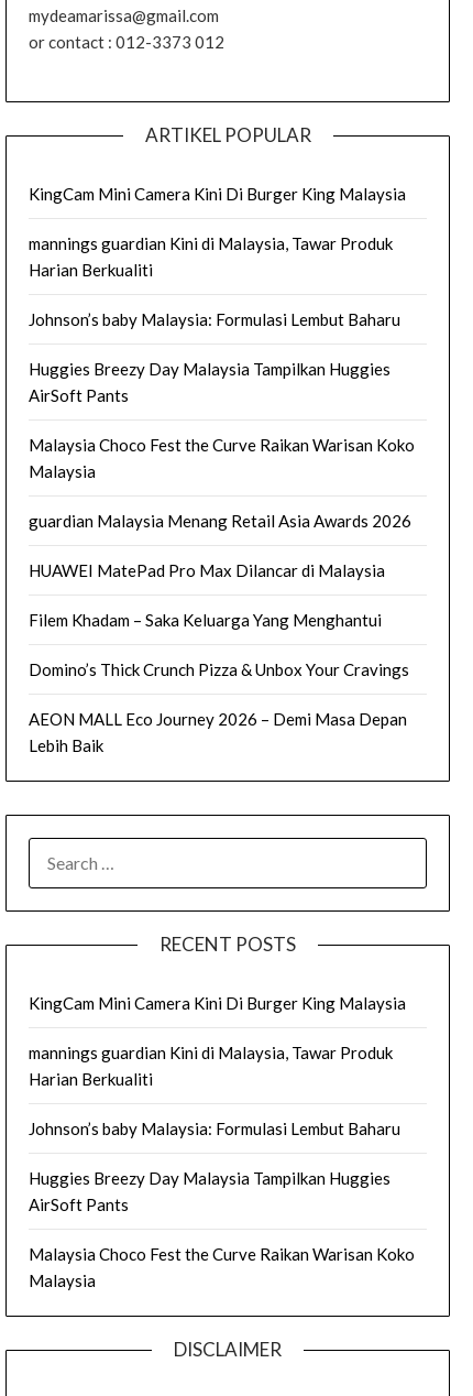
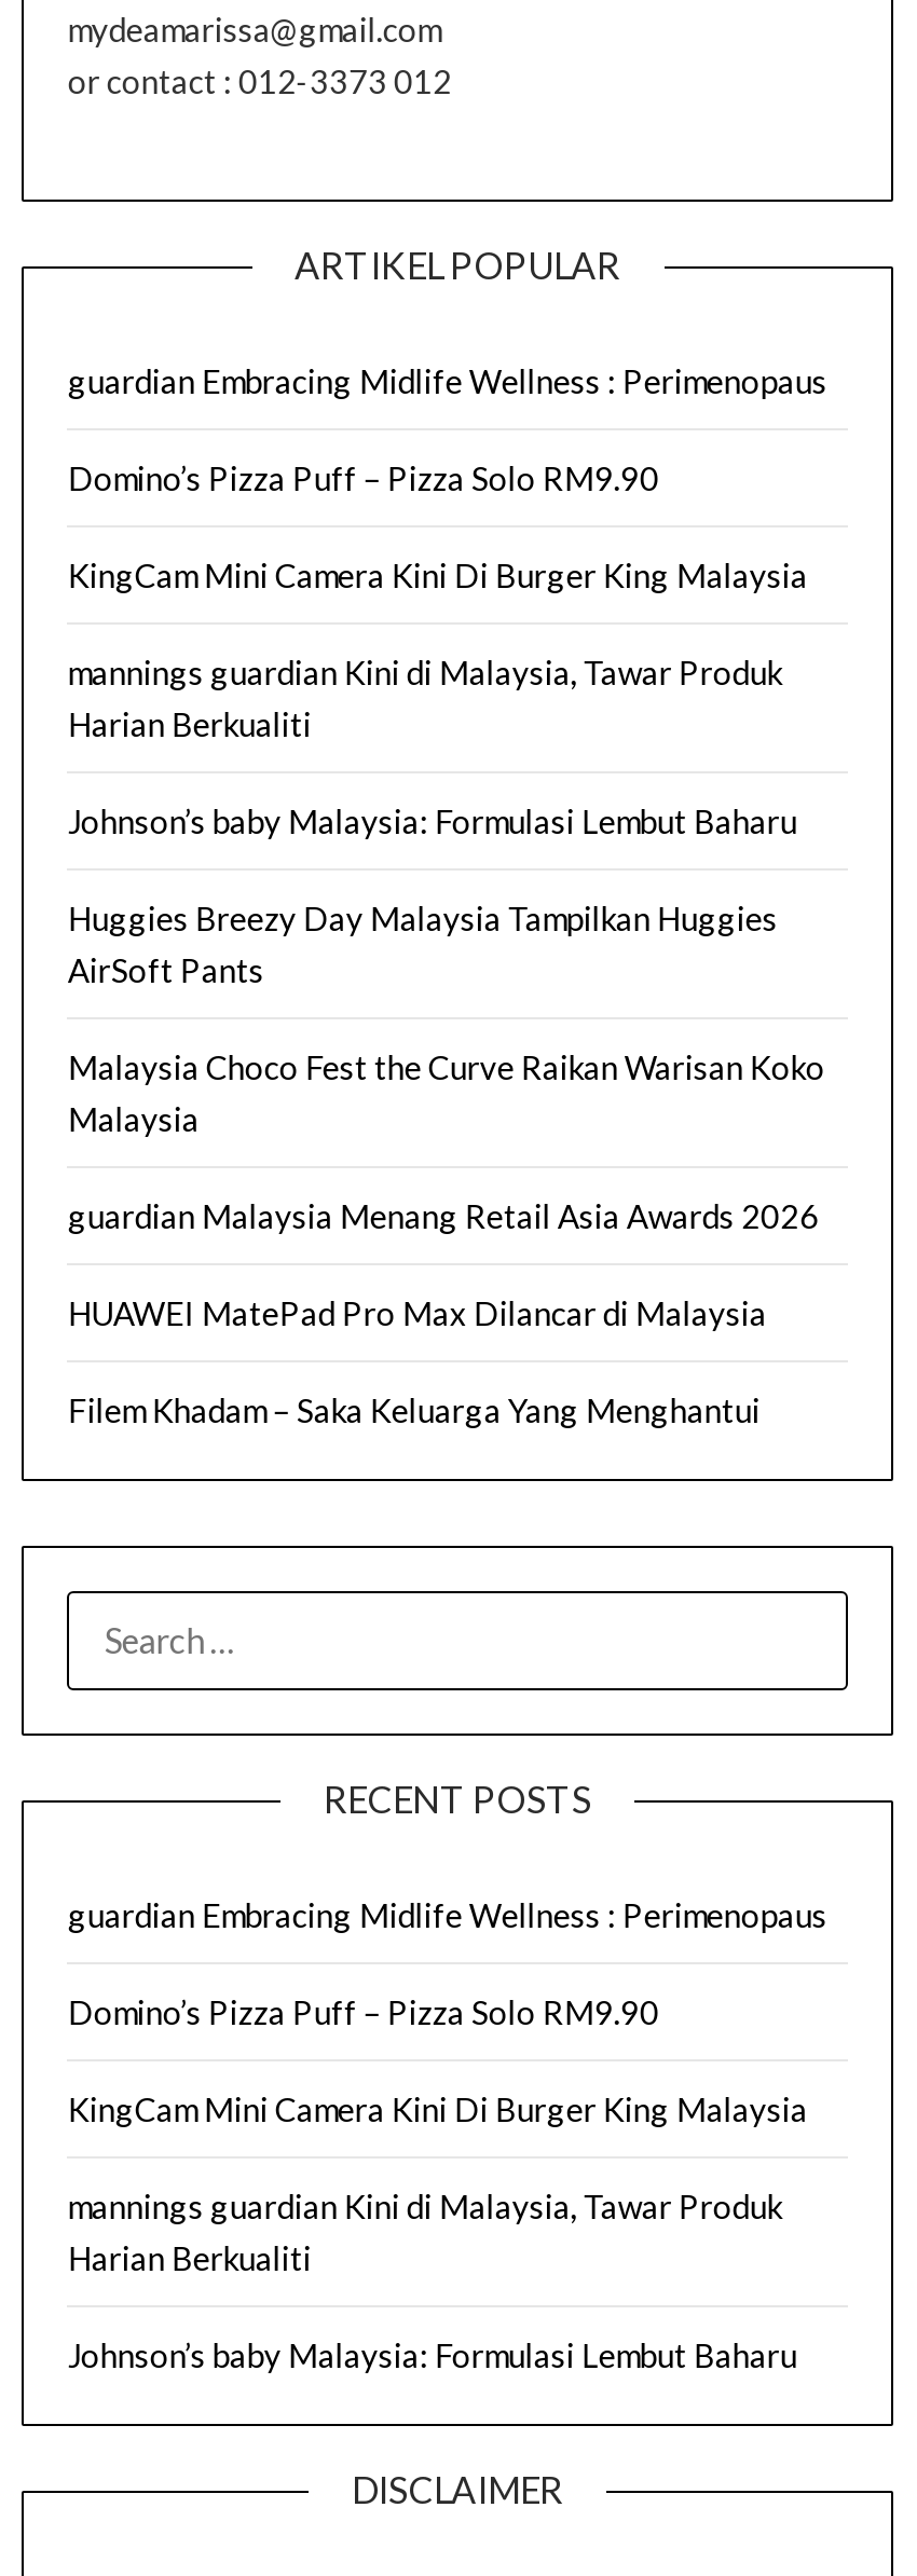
none -> [68,361,827,497] guardian Embracing Midlife Wellness : Perimenopaus | Domino’s Pizza Puff – Pizza Solo RM9.90
moved [29,184,415,630] -> [68,555,825,1429]: KingCam Mini Camera Kini Di Burger King Malaysia | mannings guardian Kini di Malaysia, Tawar Produk | Harian Berkualiti | ... | HUAWEI MatePad Pro Max Dilancar di Malaysia | Filem Khadam – Saka Keluarga Yang Menghantui
[29,660,410,756] Domino’s Thick Crunch Pizza & Unbox Your Cravings | AEON MALL Eco Journey 2026 – Demi Masa Depan | Lebih Baik -> none
none -> [68,1895,827,2031] guardian Embracing Midlife Wellness : Perimenopaus | Domino’s Pizza Puff – Pizza Solo RM9.90
moved [29,993,406,1139] -> [68,2089,808,2374]: KingCam Mini Camera Kini Di Burger King Malaysia | mannings guardian Kini di Malaysia, Tawar Produk | Harian Berkualiti | Johnson’s baby Malaysia: Formulasi Lembut Baharu
[29,1168,415,1291] Huggies Breezy Day Malaysia Tampilkan Huggies | AirSoft Pants | Malaysia Choco Fest the Curve Raikan Warisan Koko | Malaysia -> none

